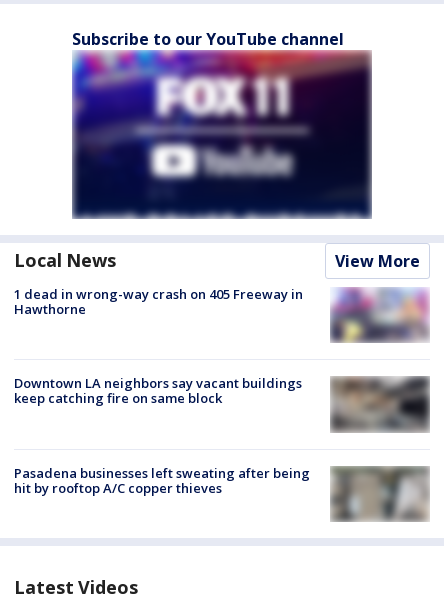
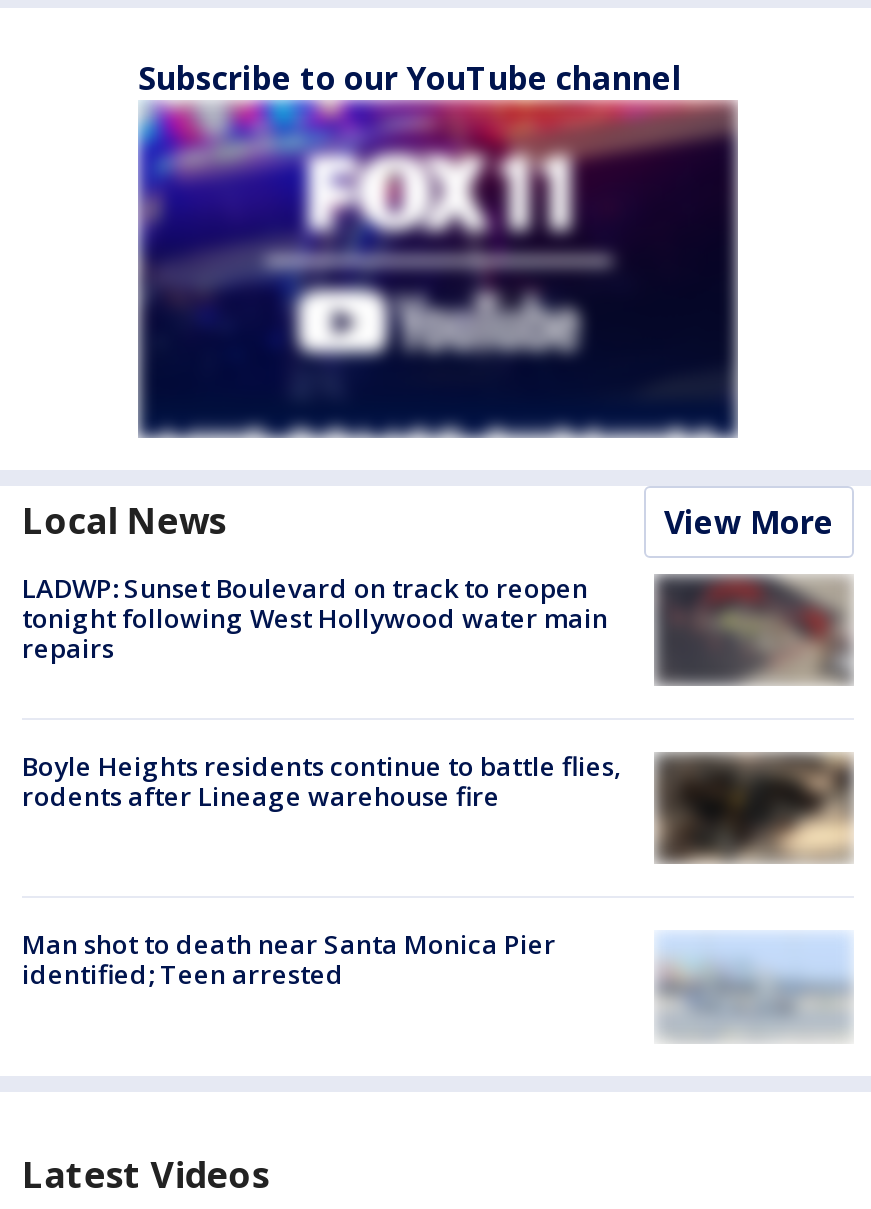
[14,285,428,342] [image] | 1 dead in wrong-way crash on 405 Freeway in | Hawthorne -> [22,569,852,685] [image] | LADWP: Sunset Boulevard on track to reopen | tonight following West Hollywood water main | repairs
[14,374,430,432] [image] | Downtown LA neighbors say vacant buildings | keep catching fire on same block -> [22,748,852,861] [image] | Boyle Heights residents continue to battle flies, | rodents after Lineage warehouse fire
[14,464,310,497] Pasadena businesses left sweating after being | hit by rooftop A/C copper thieves -> [22,926,556,992] Man shot to death near Santa Monica Pier | identified; Teen arrested
[330,466,430,522] [image] -> [656,933,852,1041] [image]

